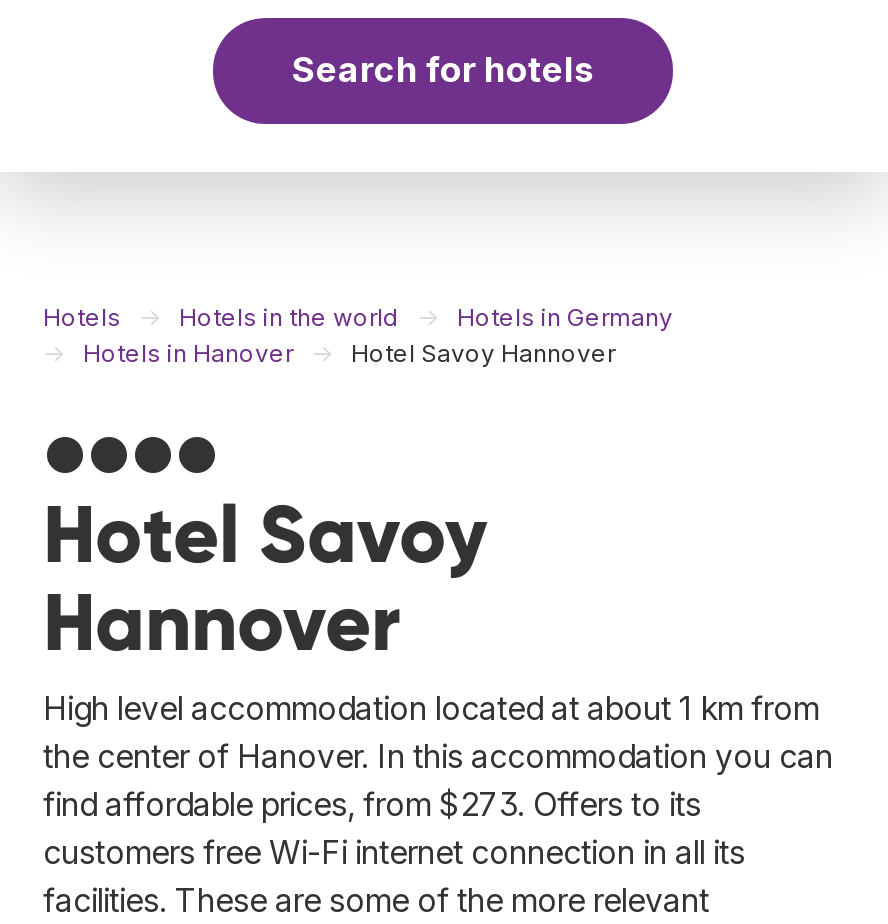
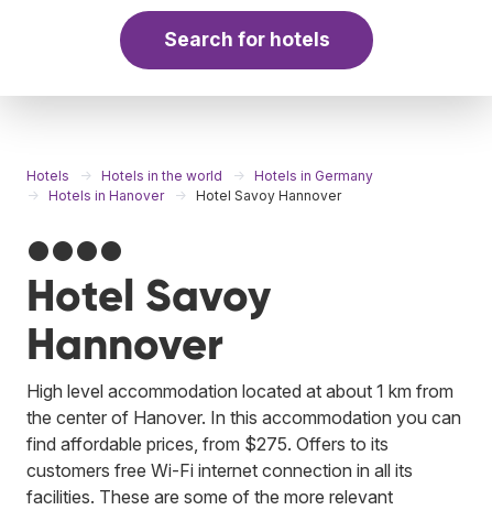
[43,783,701,823] find affordable prices, from $273. Offers to its -> [26,433,389,455] find affordable prices, from $275. Offers to its

